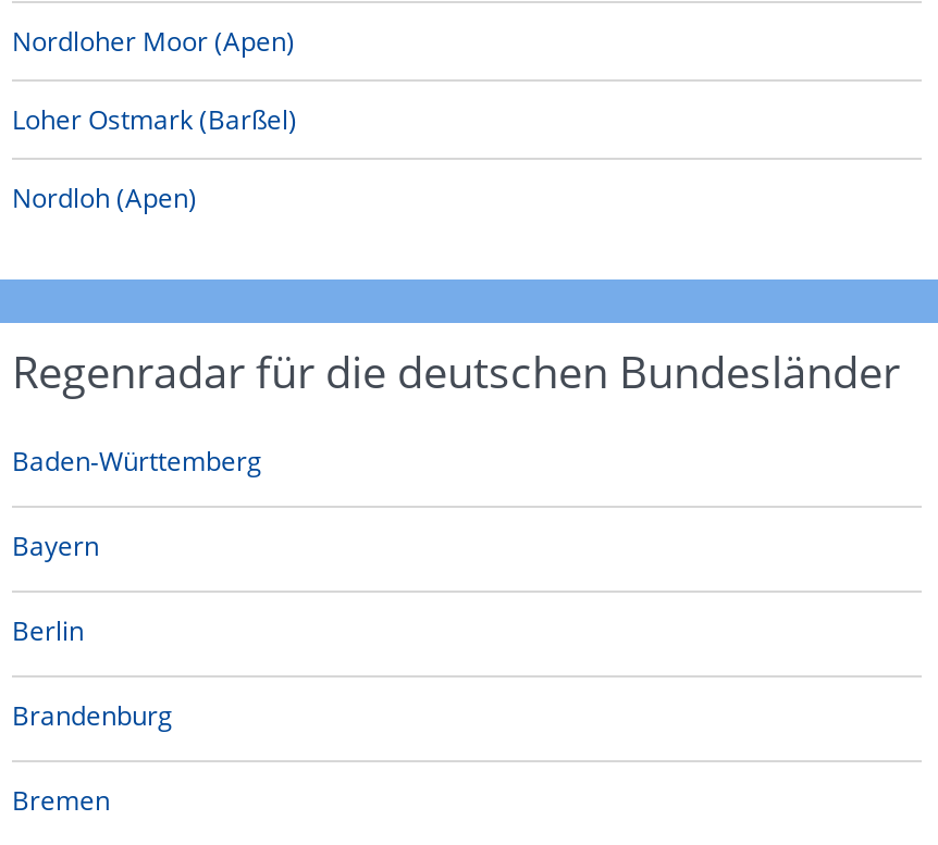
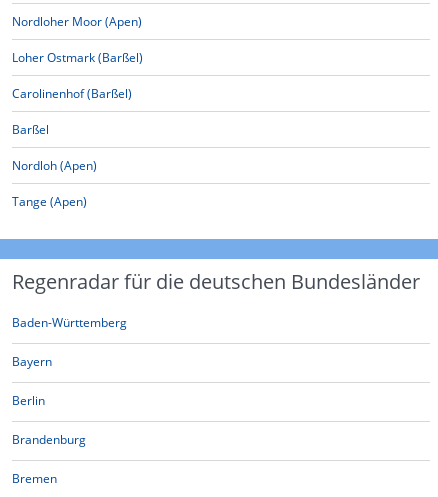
none -> [12,85,132,138] Carolinenhof (Barßel) | Barßel
none -> [12,193,87,210] Tange (Apen)

